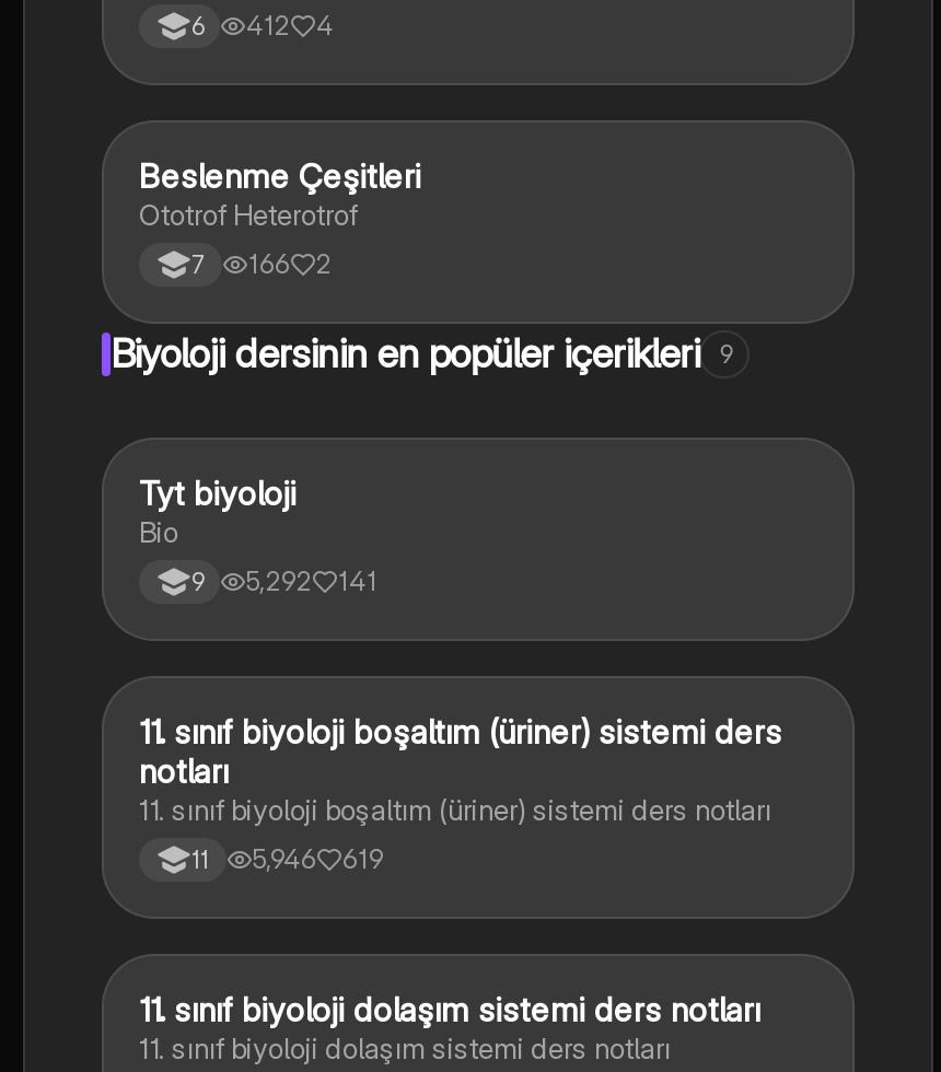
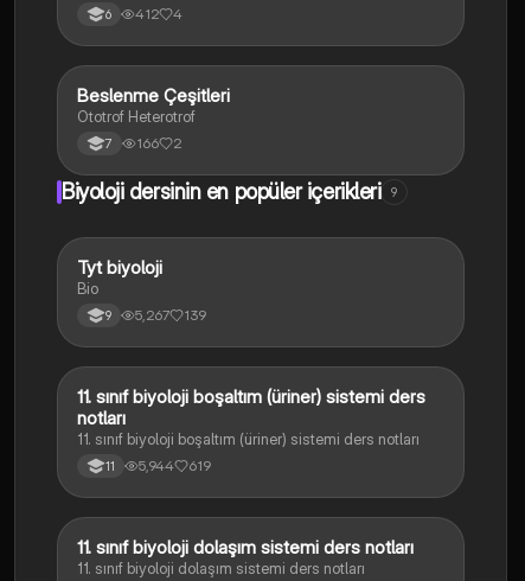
[246,564,312,597] 5,292 -> [135,306,169,323] 5,267
[338,564,377,597] 141 -> [184,306,206,323] 139
[191,842,384,874] 11 5,946 619 -> [105,456,211,474] 11 5,944 619

